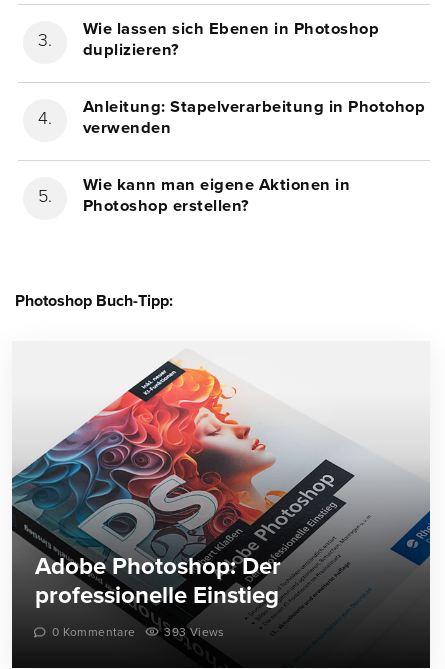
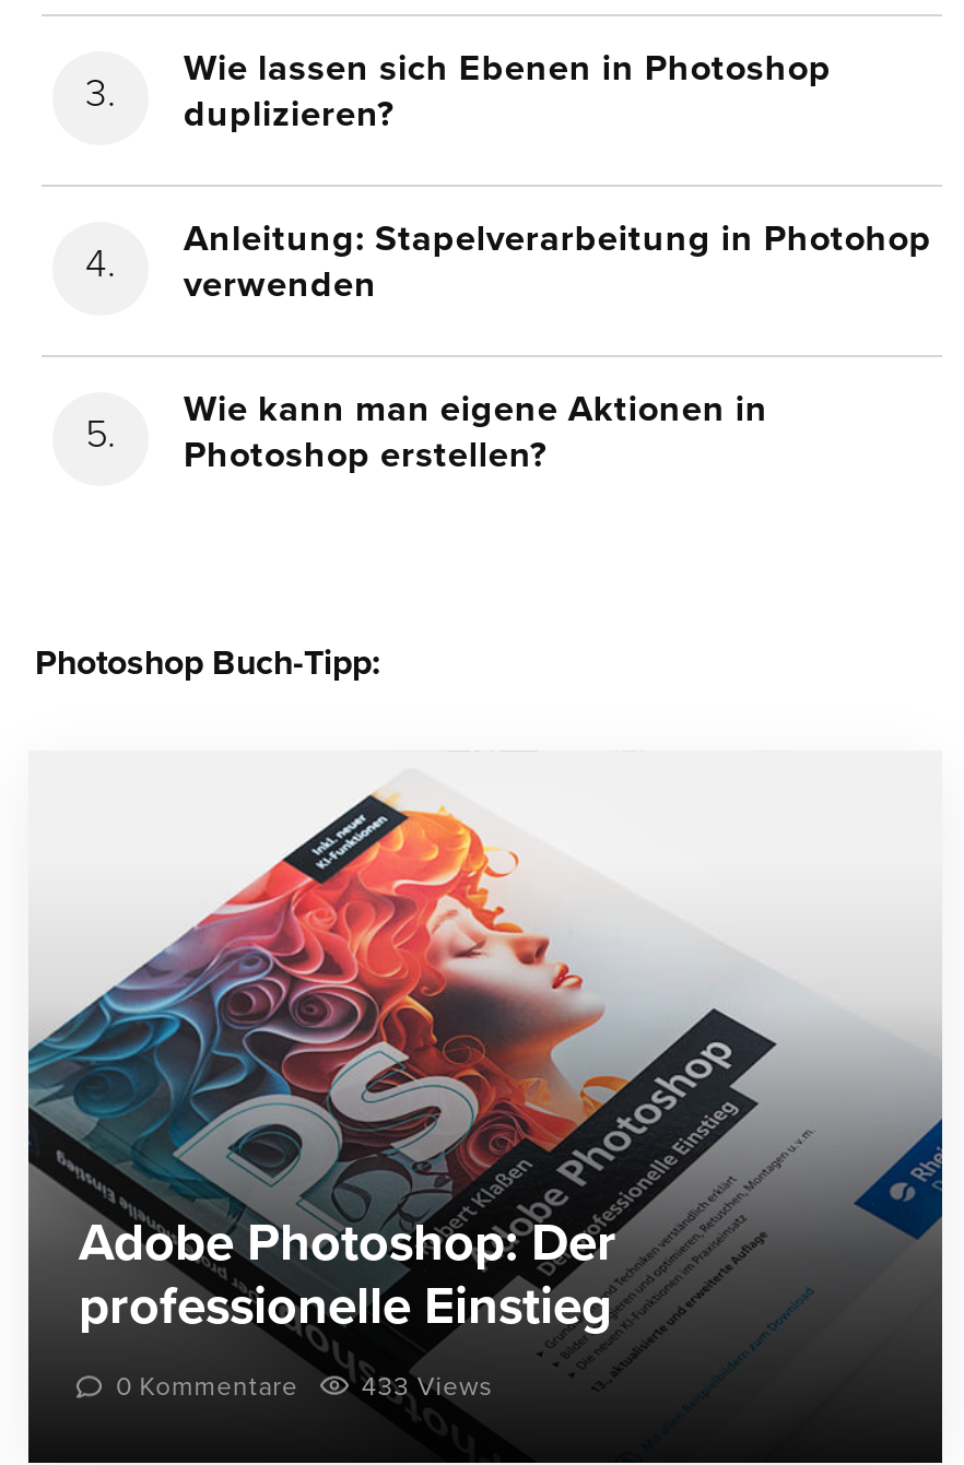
[164,625,225,639] 393 Views -> [362,1372,493,1403] 433 Views

